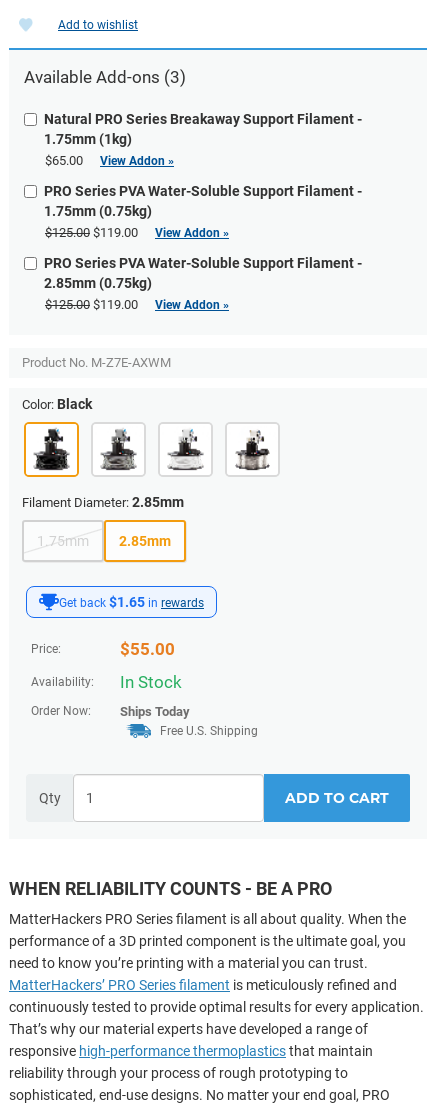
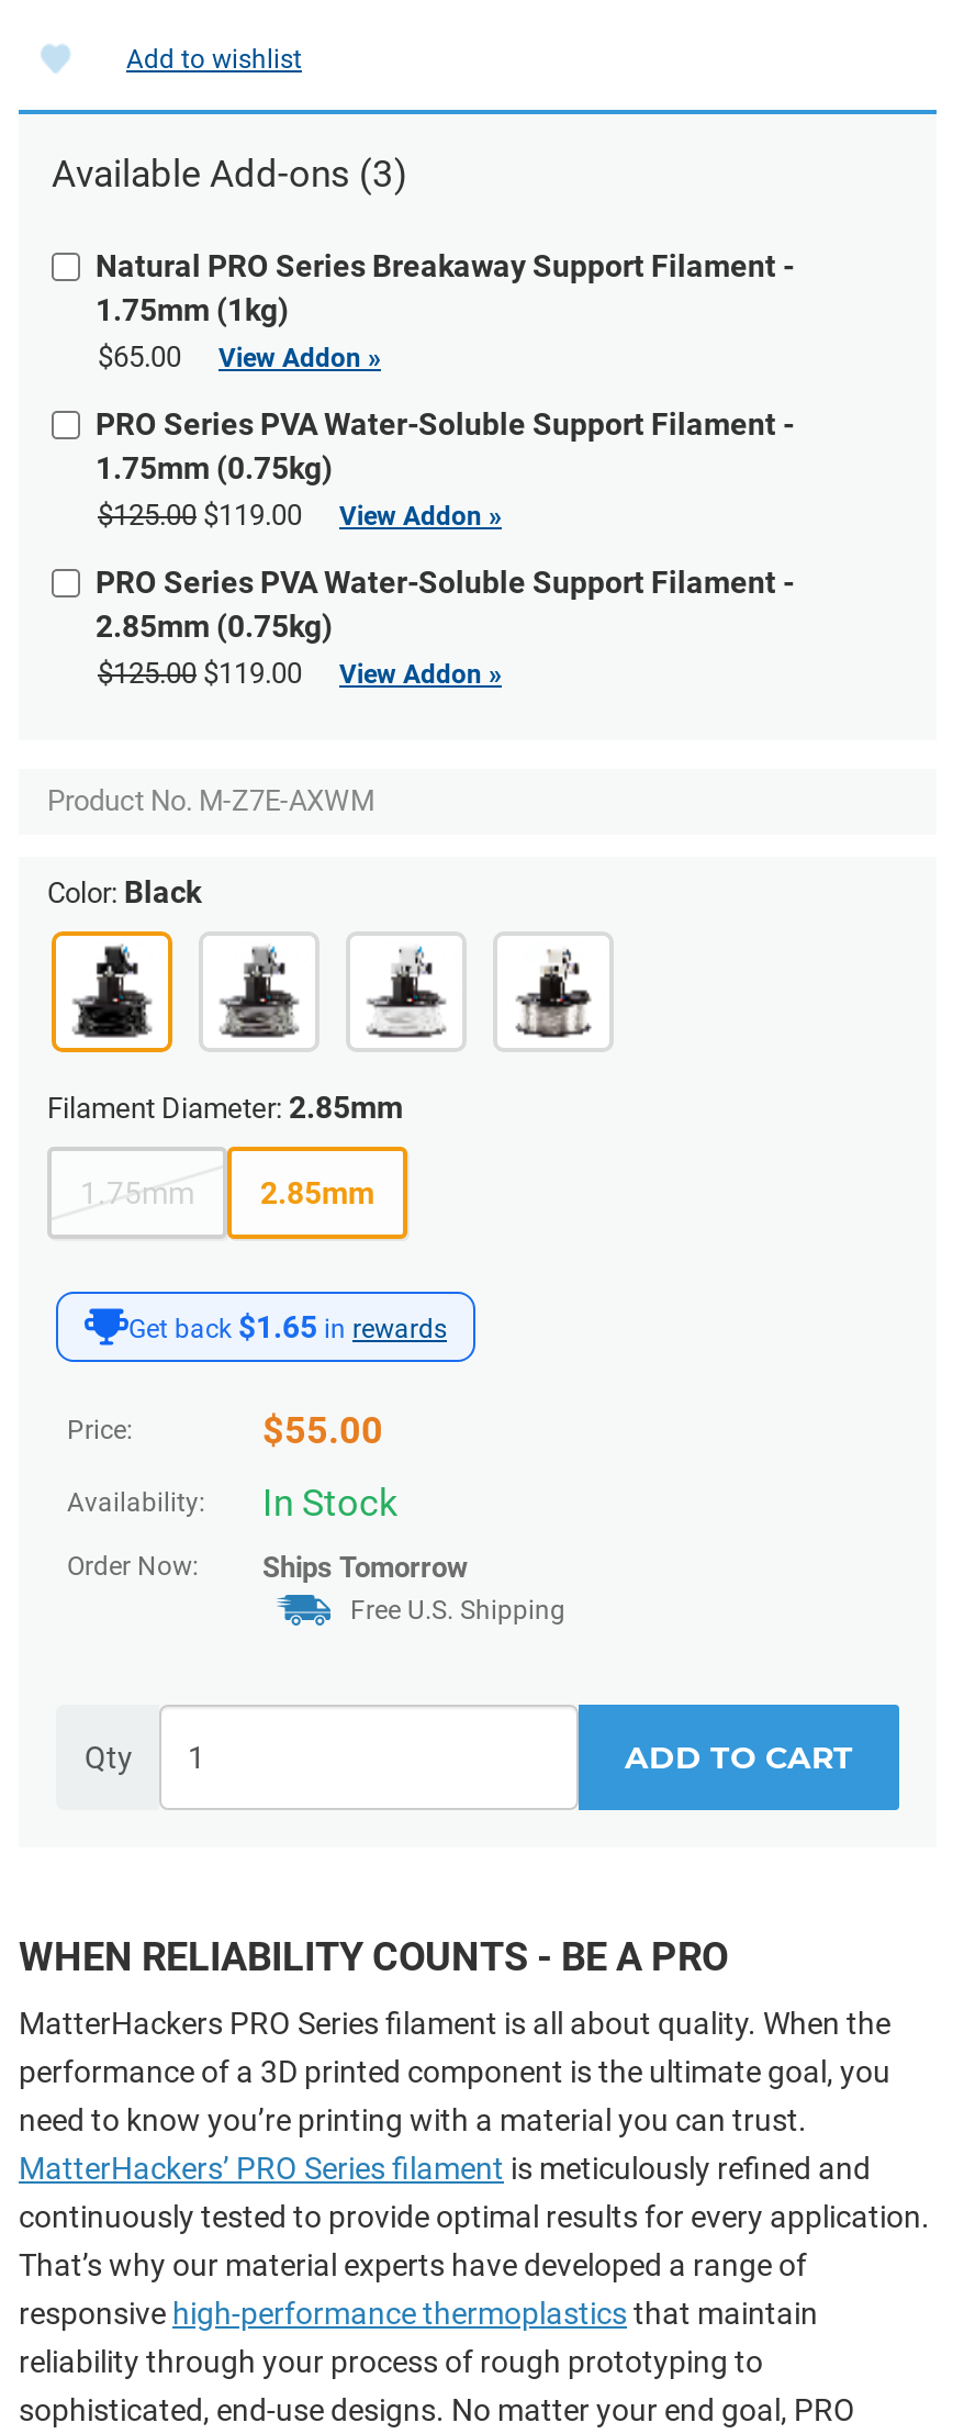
[120,703,190,718] Ships Today -> [262,1550,469,1583] Ships Tomorrow

